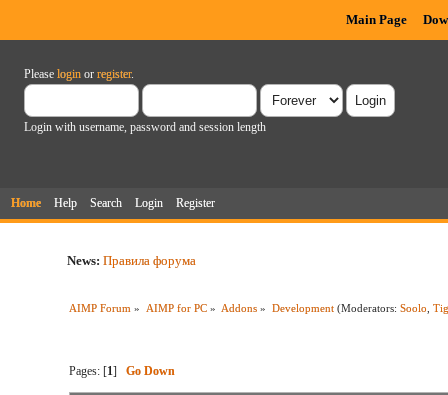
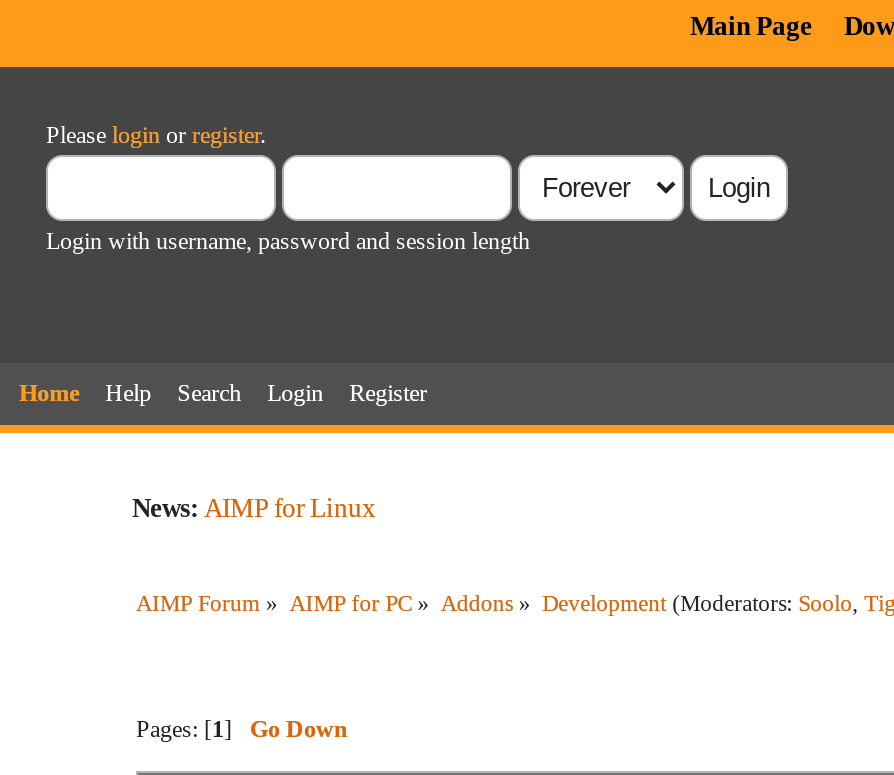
[67,253,196,268] News: Правила форума -> [132,493,376,523] News: AIMP for Linux

